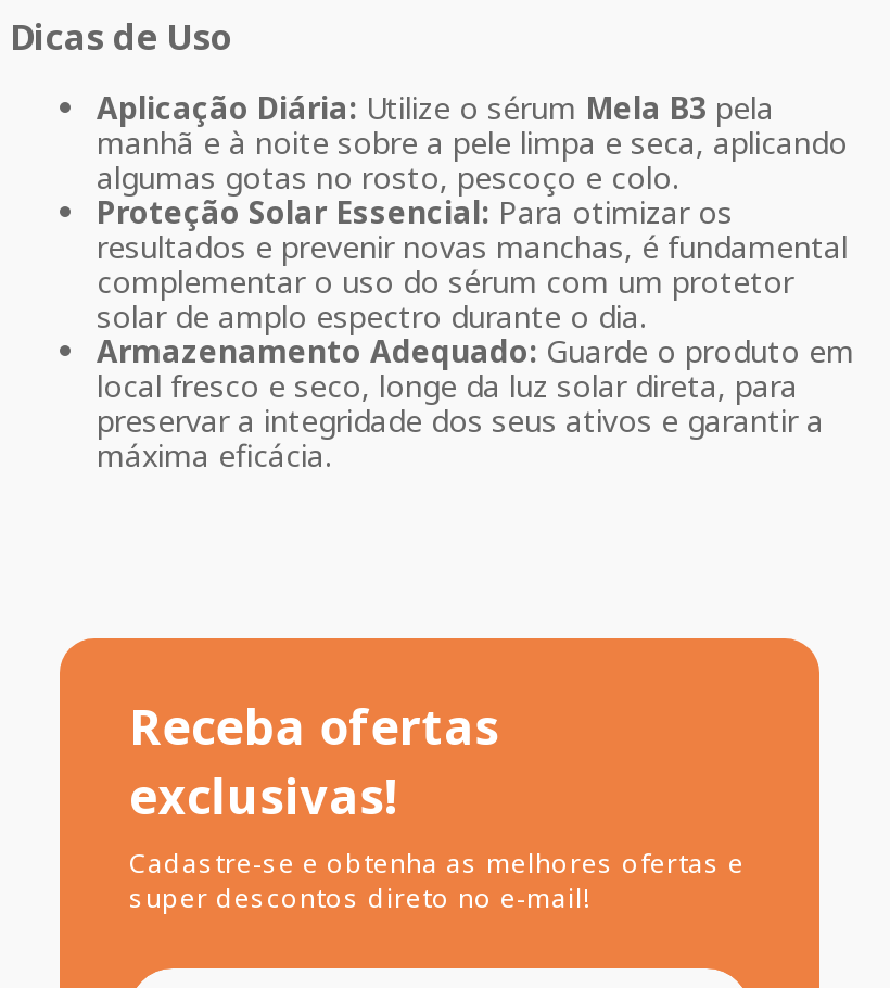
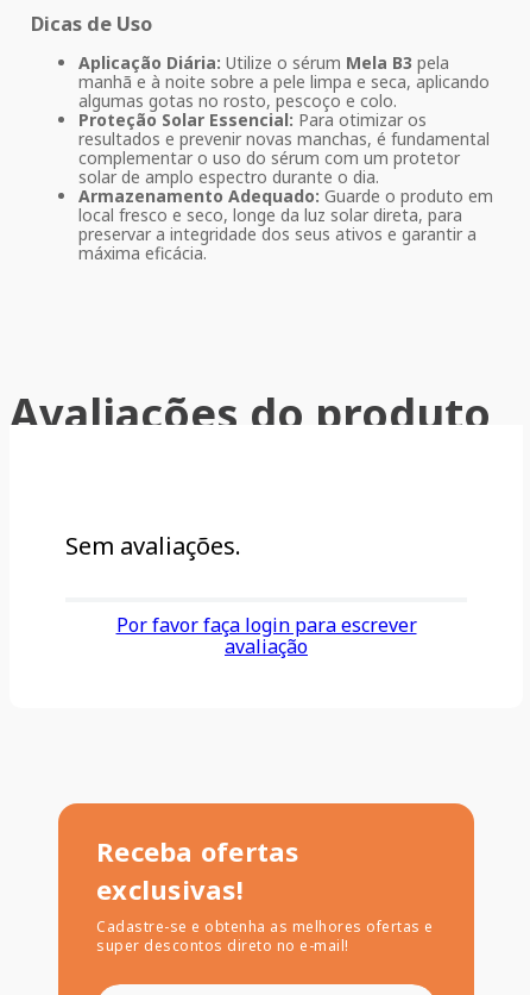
none -> [10,385,491,443] Avaliações do produto
none -> [65,530,241,562] Sem avaliações.
none -> [116,612,417,660] Por favor faça login para escrever | avaliação

